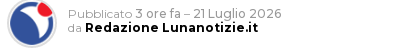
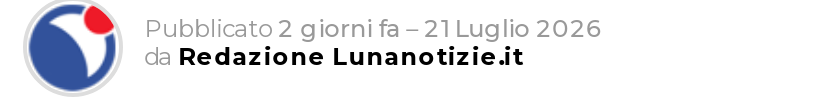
[68,6,281,21] Pubblicato 3 ore fa – 21 Luglio 2026 -> [144,12,600,42] Pubblicato 2 giorni fa – 21 Luglio 2026

